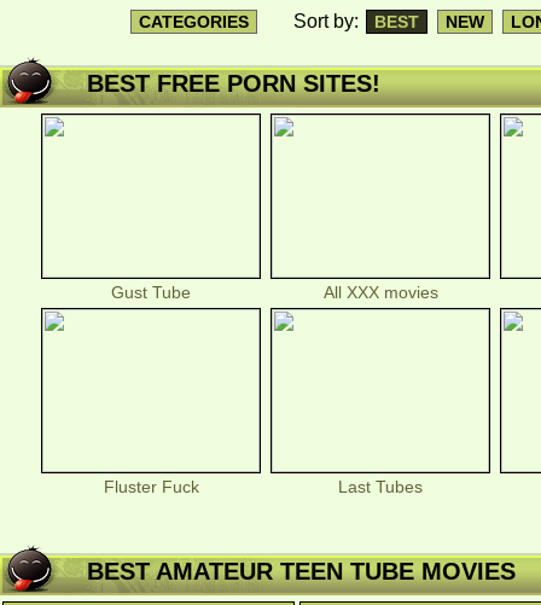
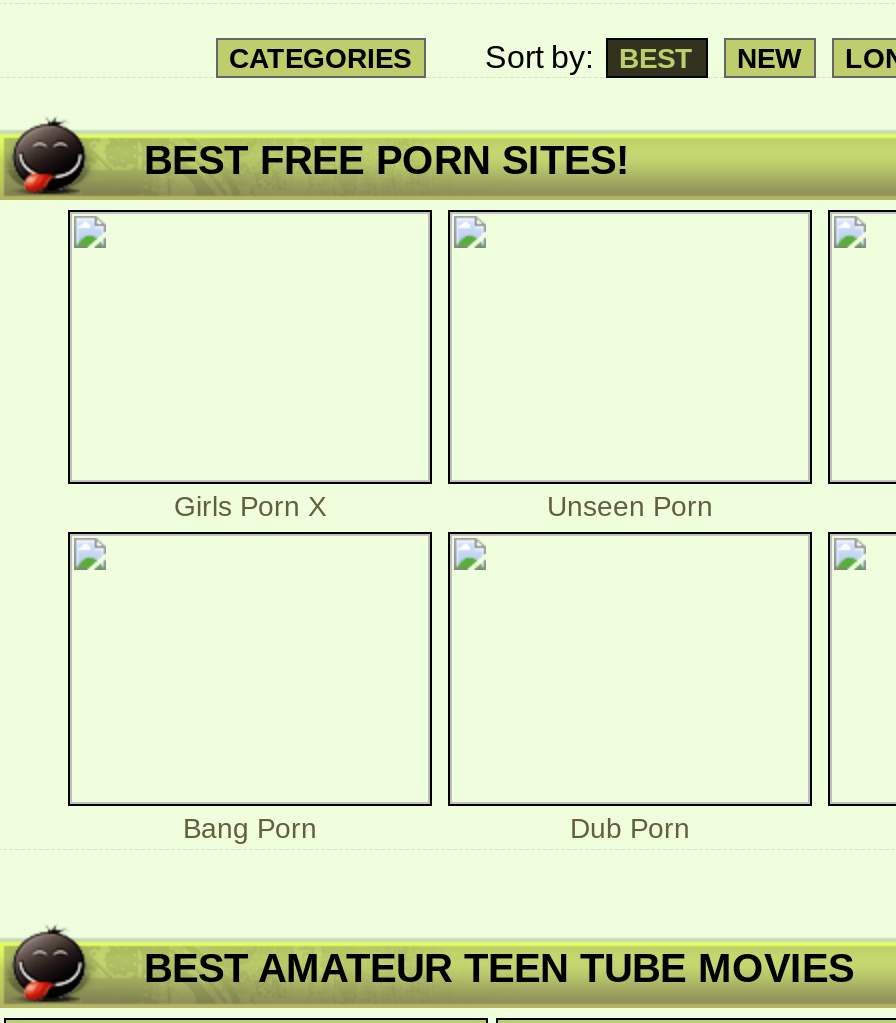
[111,283,438,302] Gust Tube | All XXX movies -> [174,490,713,522] Girls Porn X | Unseen Porn
[103,477,423,496] Fluster Fuck | Last Tubes -> [183,812,690,844] Bang Porn | Dub Porn

